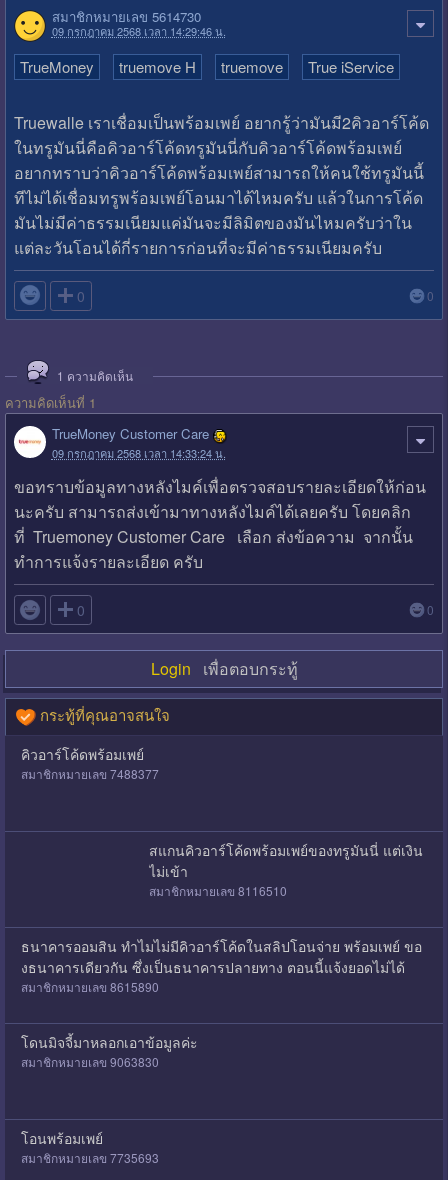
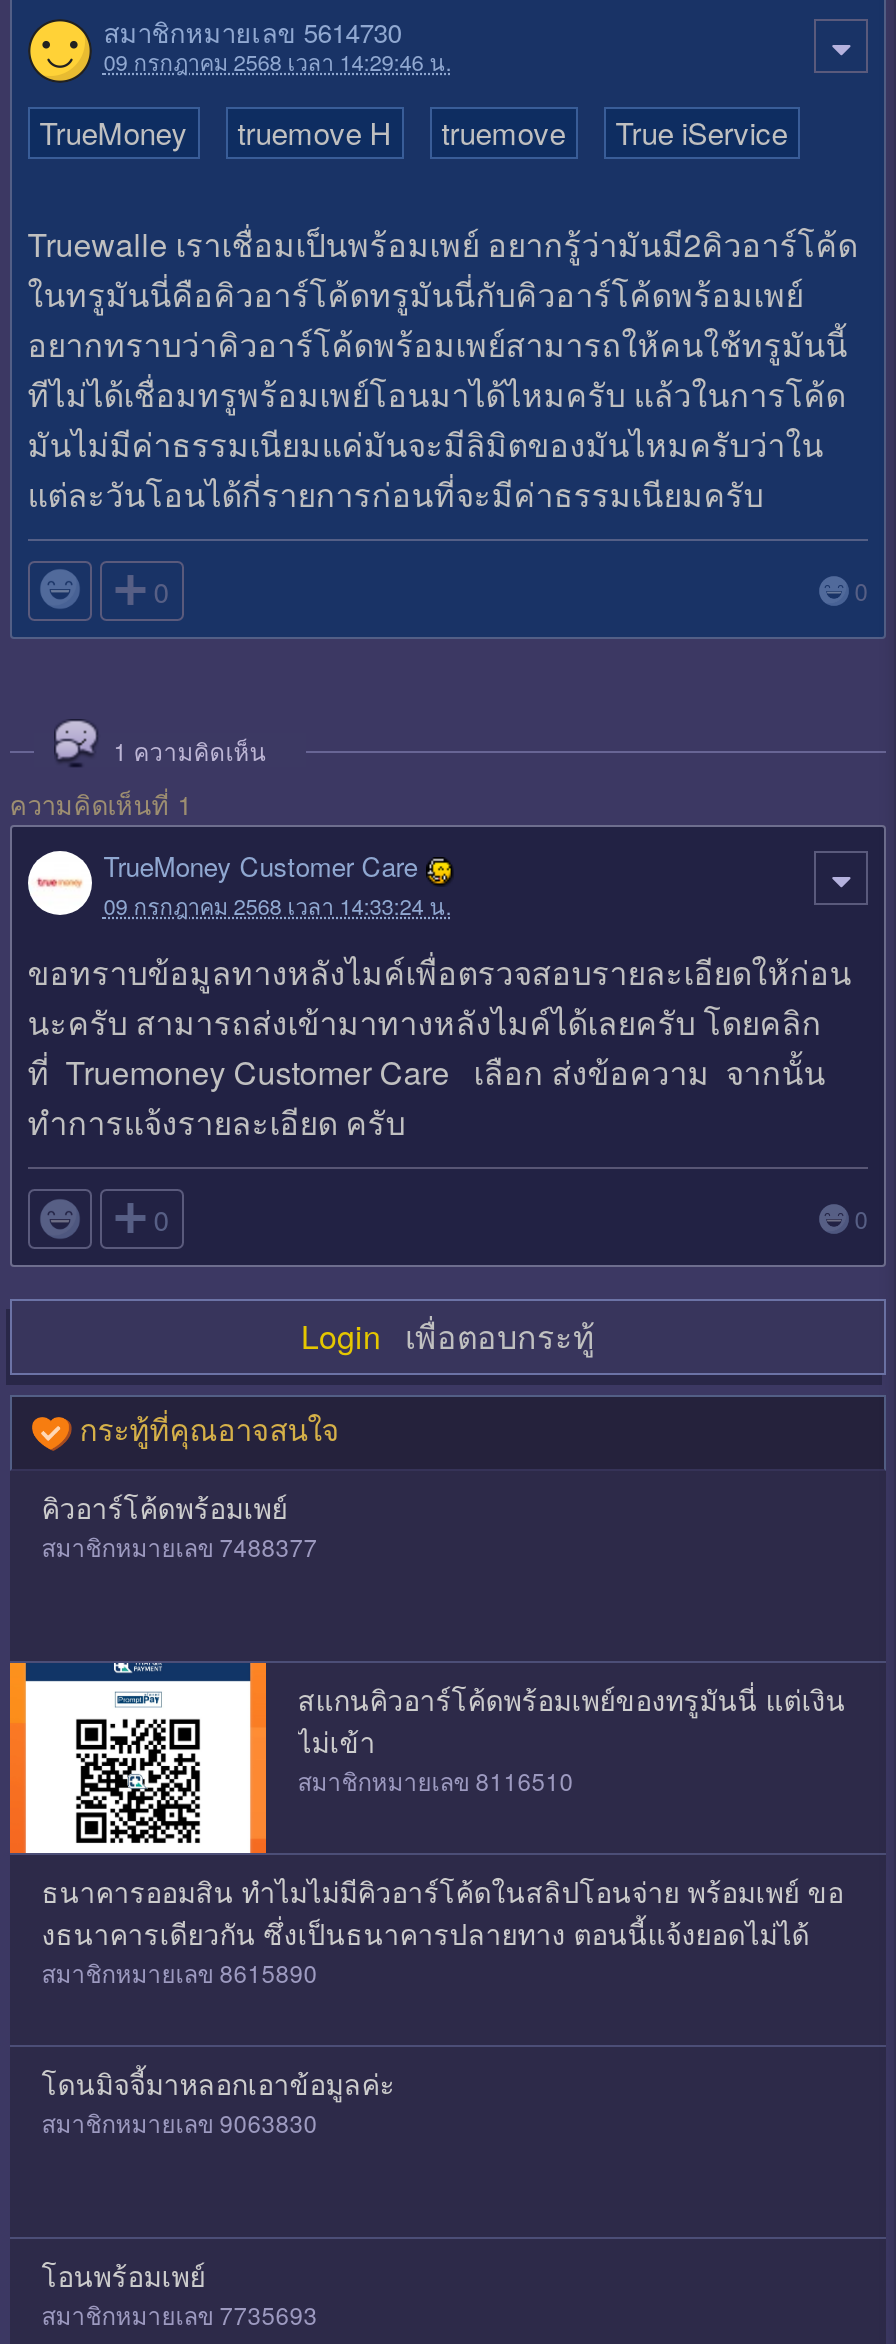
none -> [8,1661,268,1855] [image]

